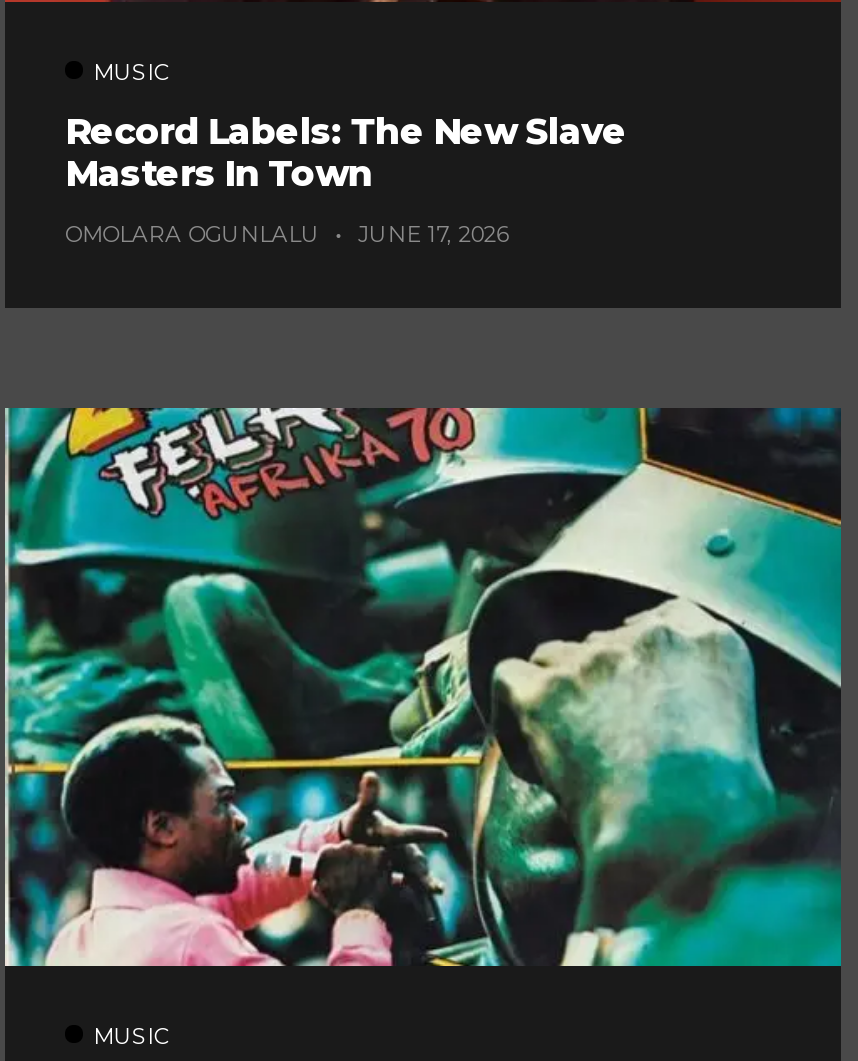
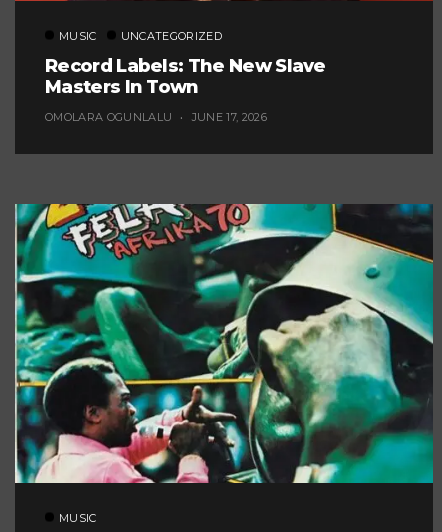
none -> [121,29,222,43] UNCATEGORIZED

